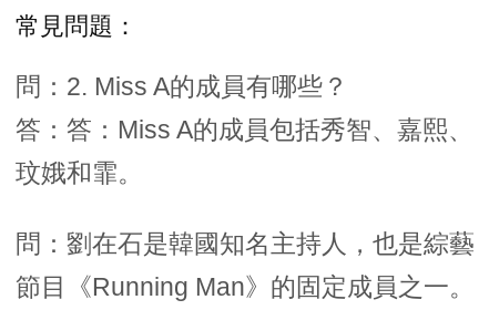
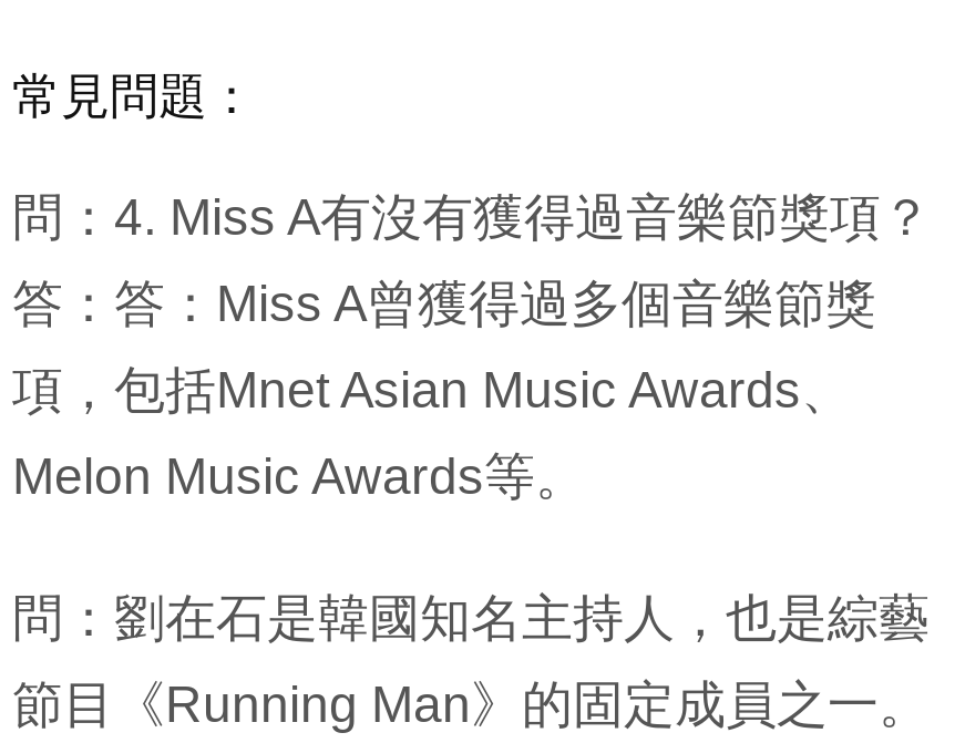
[16,72,473,187] 問：2. Miss A的成員有哪些？ | 答：答：Miss A的成員包括秀智、嘉熙、 | 玟娥和霏。 -> [12,187,932,504] 問：4. Miss A有沒有獲得過音樂節獎項？ | 答：答：Miss A曾獲得過多個音樂節獎 | 項，包括Mnet Asian Music Awards、 | Melon Music Awards等。

